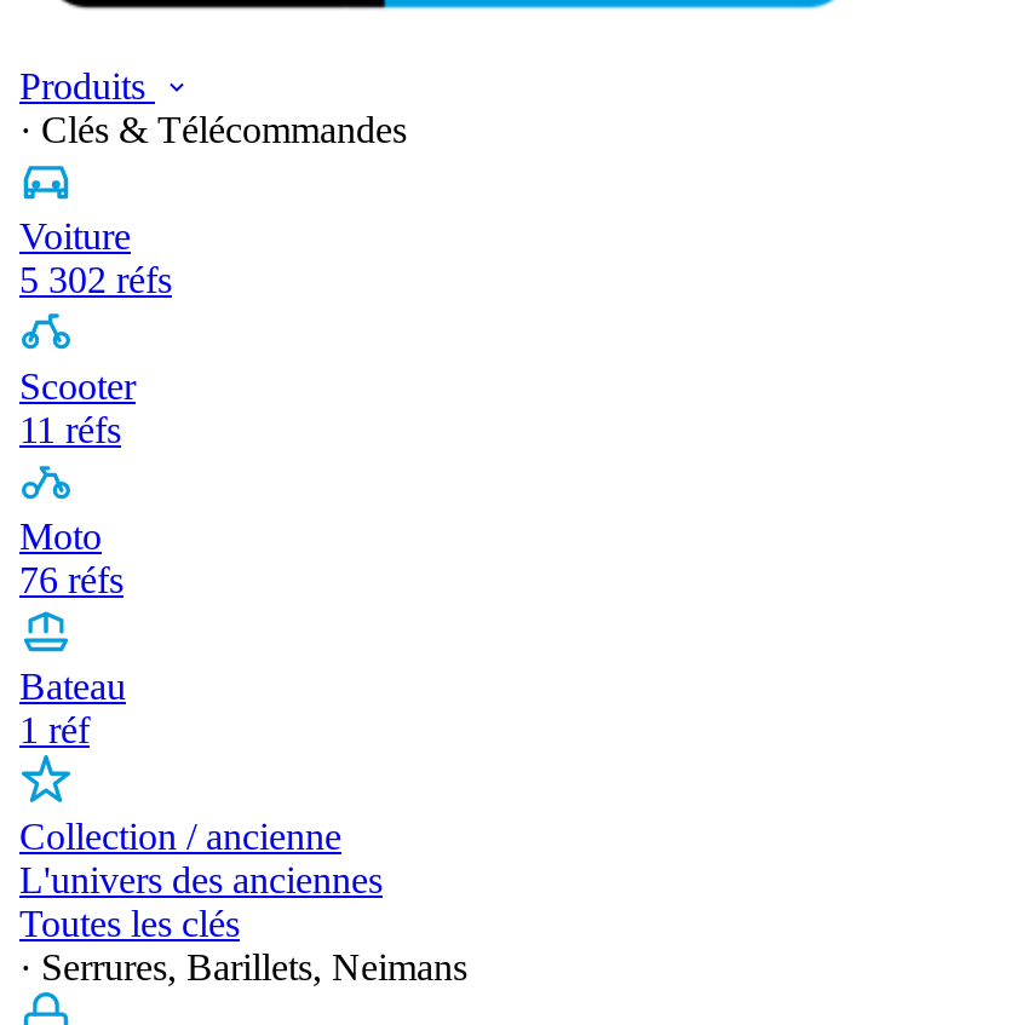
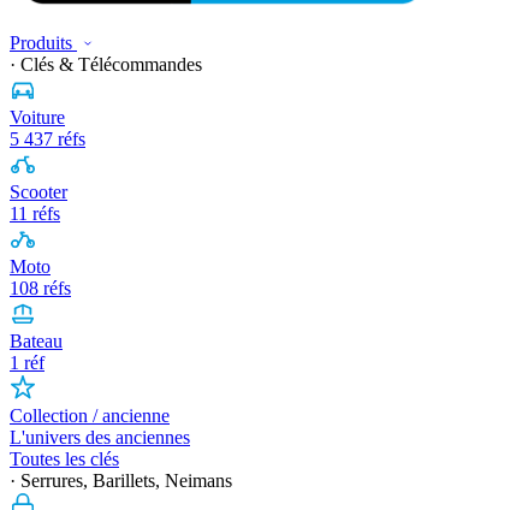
[19,259,172,300] 5 302 réfs -> [10,129,85,149] 5 437 réfs
[19,559,123,600] 76 réfs -> [10,278,71,298] 108 réfs

